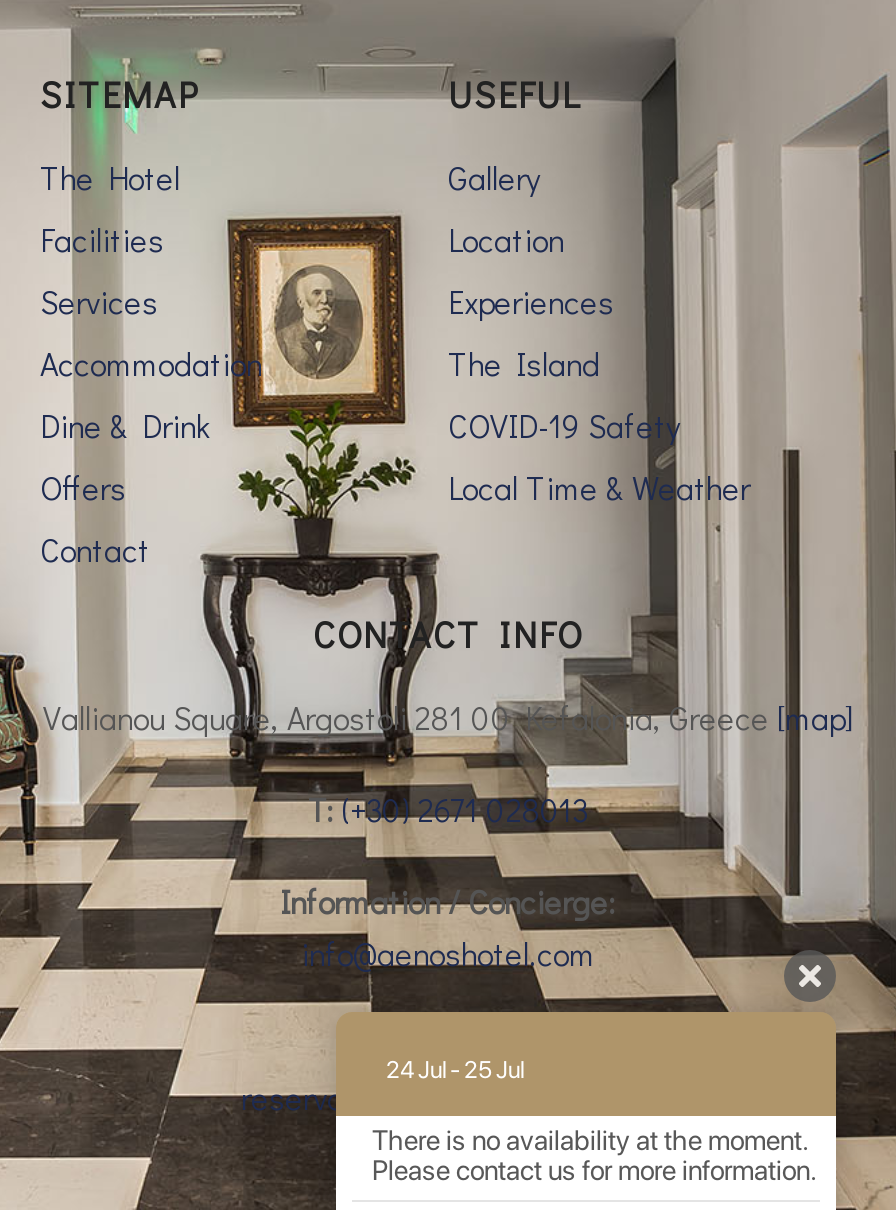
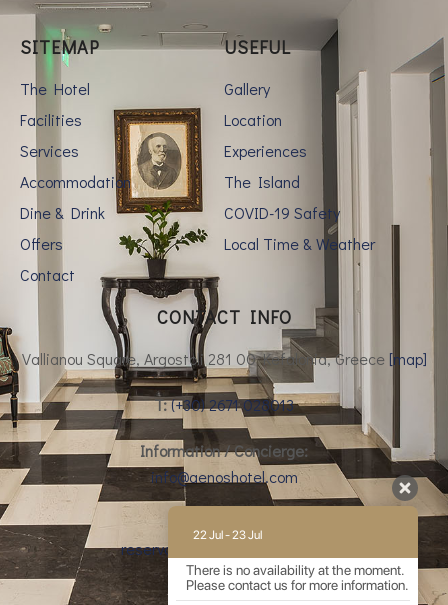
[386,1056,524,1084] 24 Jul - 25 Jul -> [193,528,262,542] 22 Jul - 23 Jul

